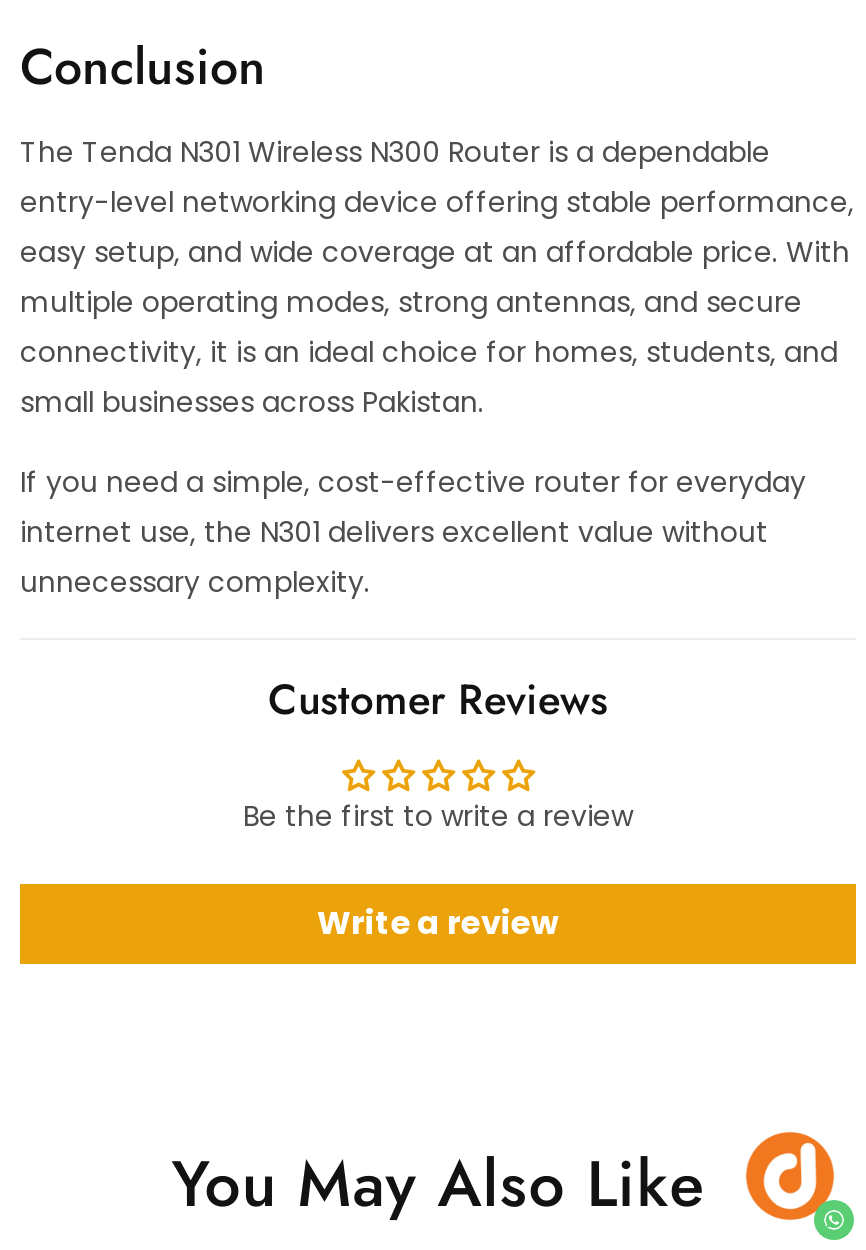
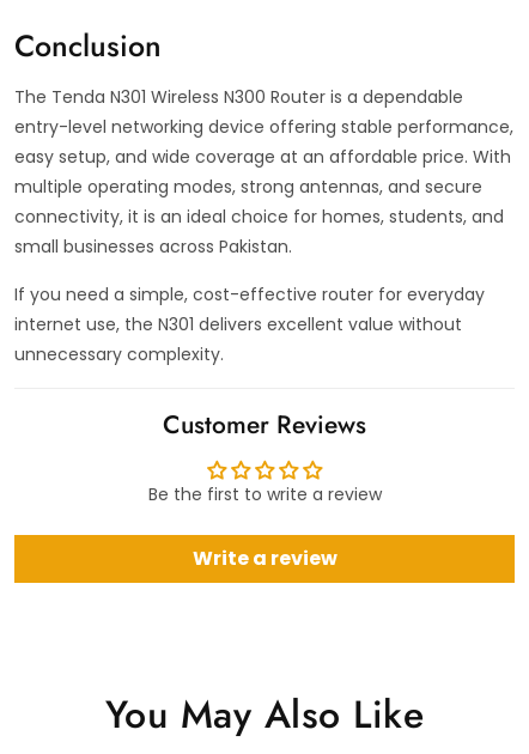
[744,1129,856,1241] [image] -> none

